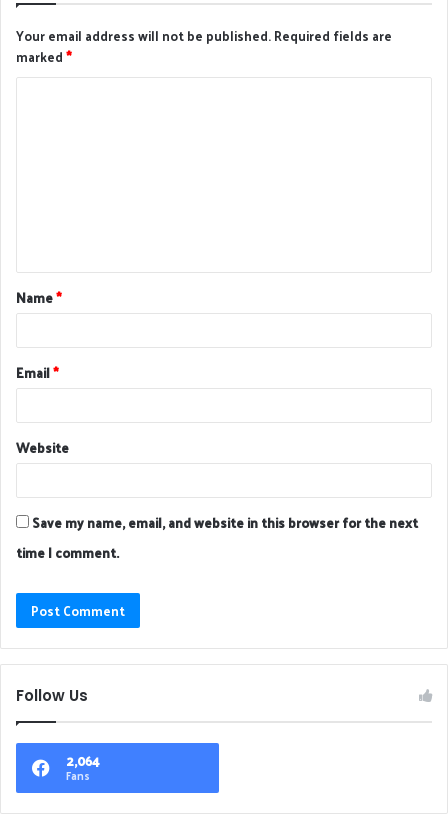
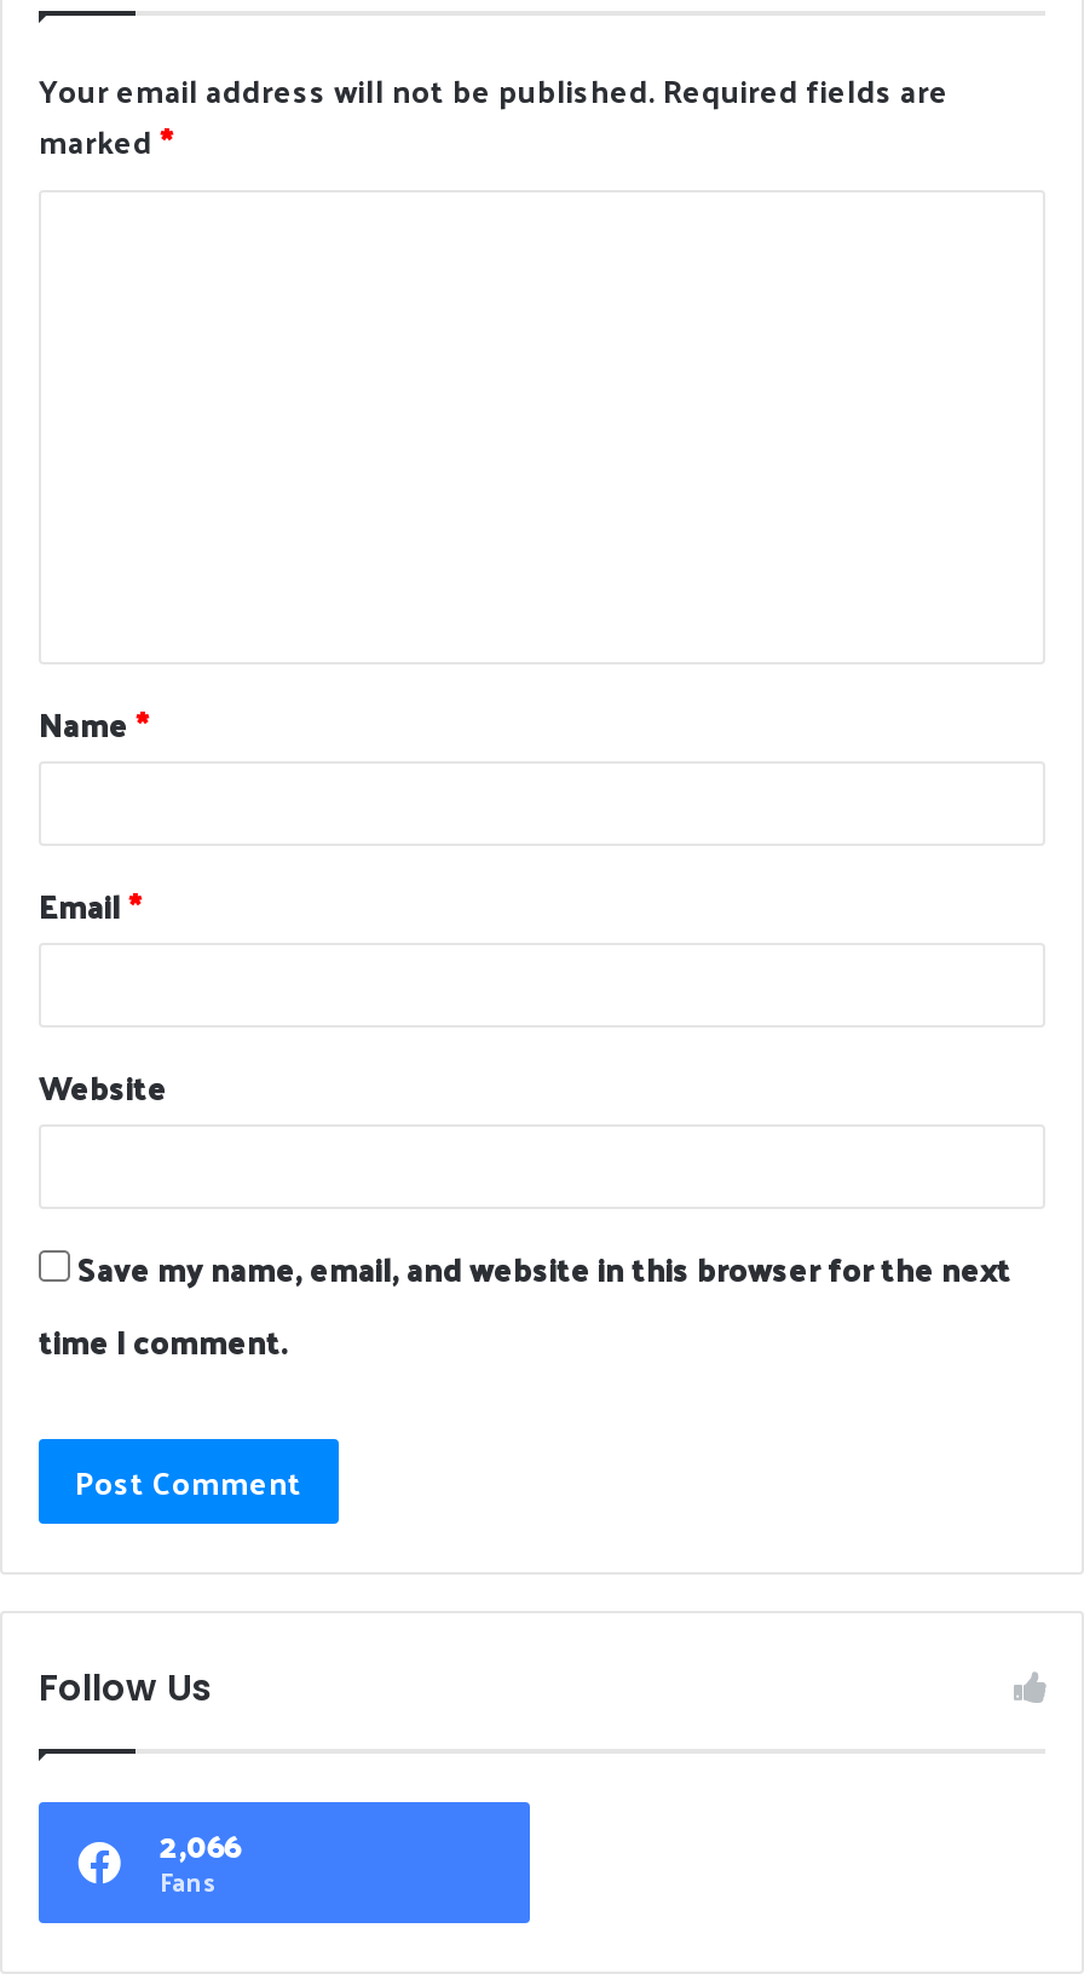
[66,749,100,772] 2,064 -> [160,1816,240,1872] 2,066

